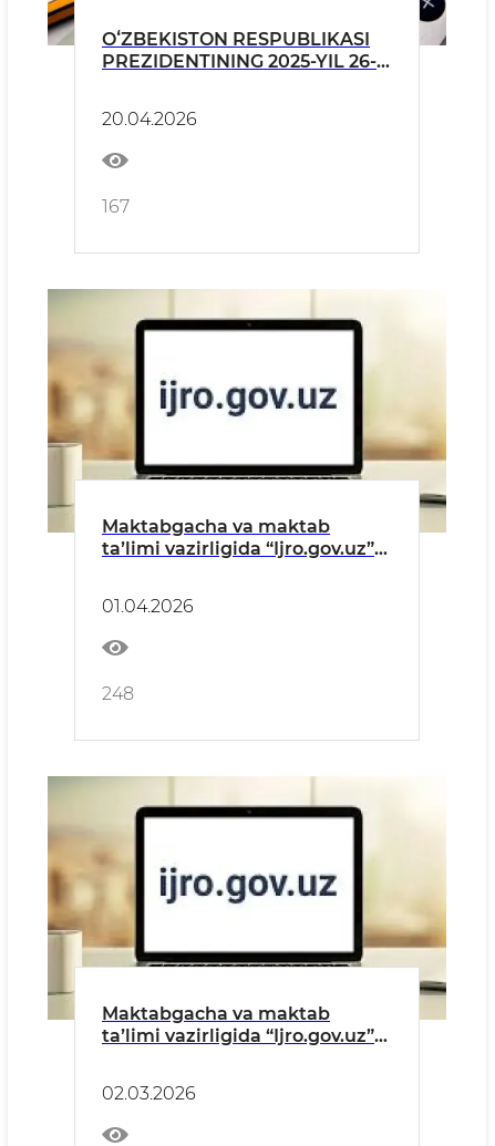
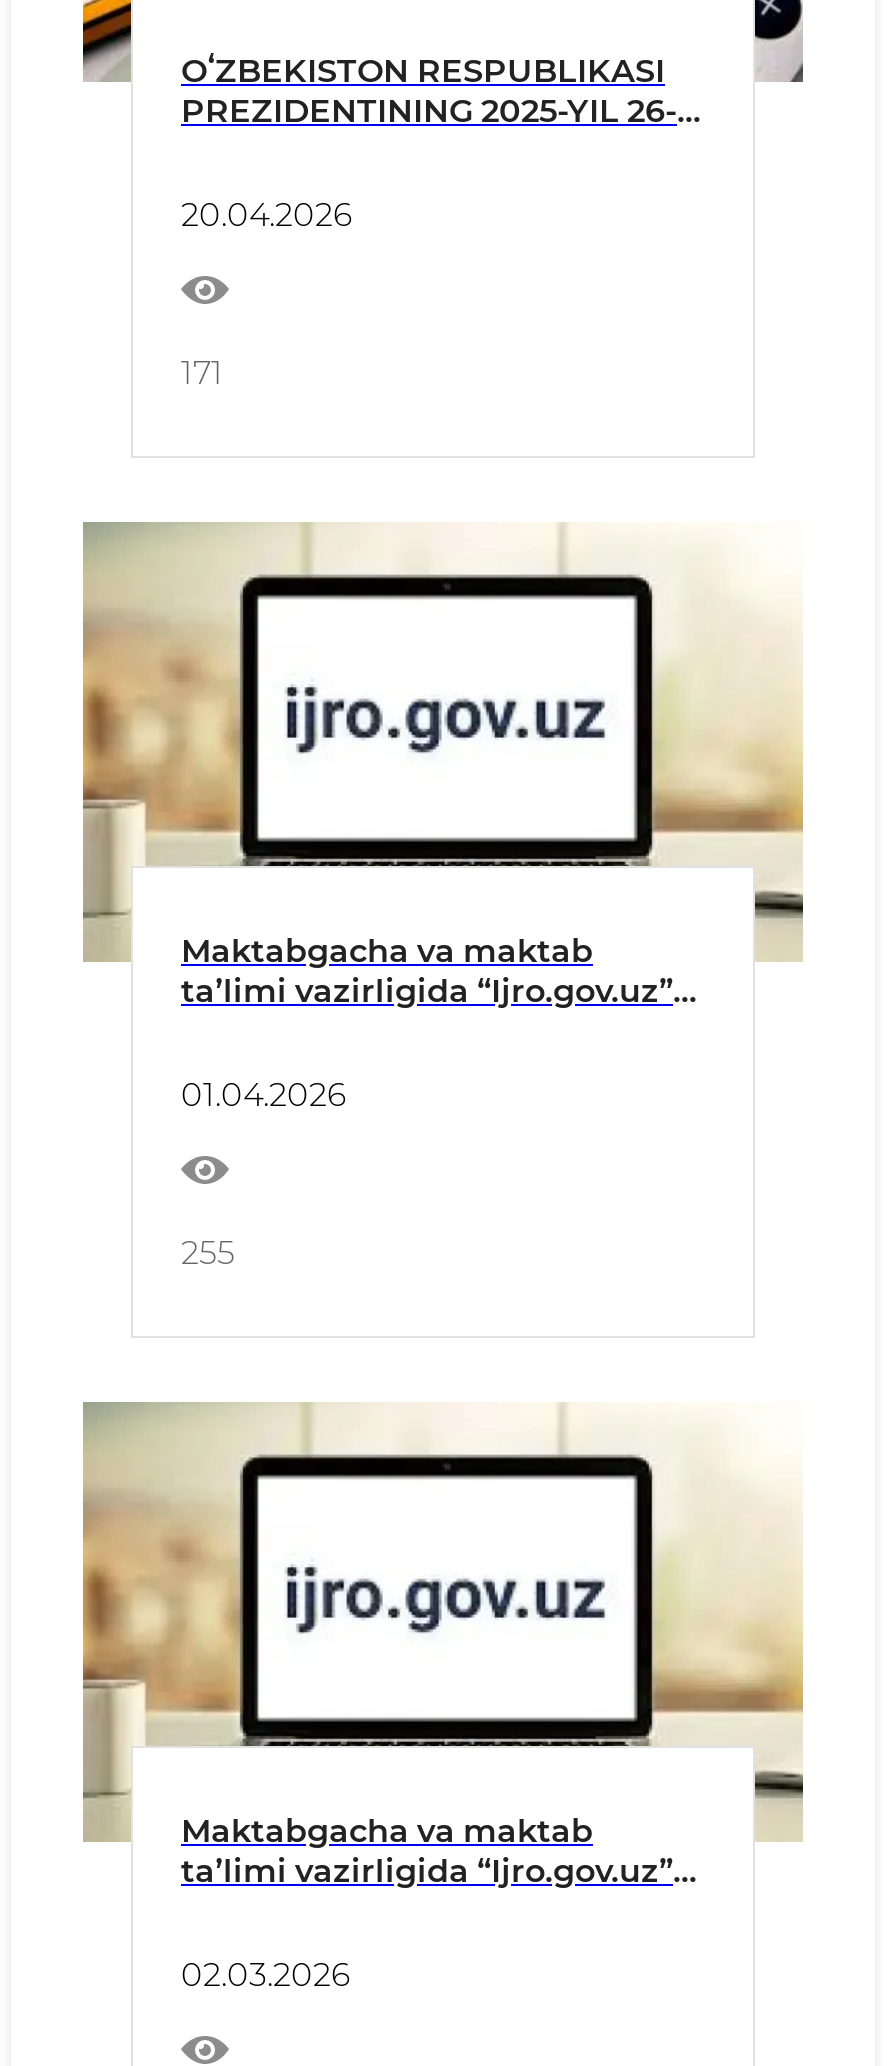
[102,196,130,217] 167 -> [181,354,223,392] 171
[102,683,134,704] 248 -> [181,1234,235,1272] 255

